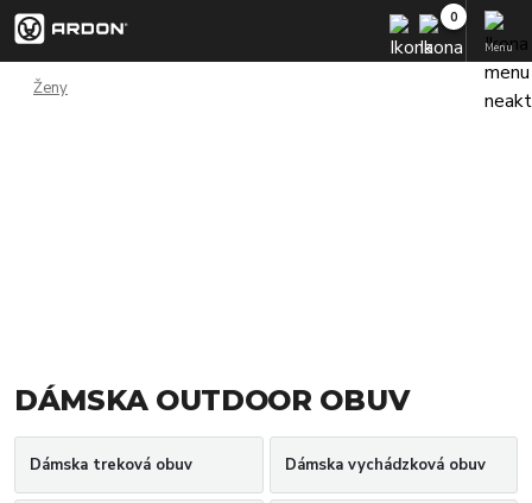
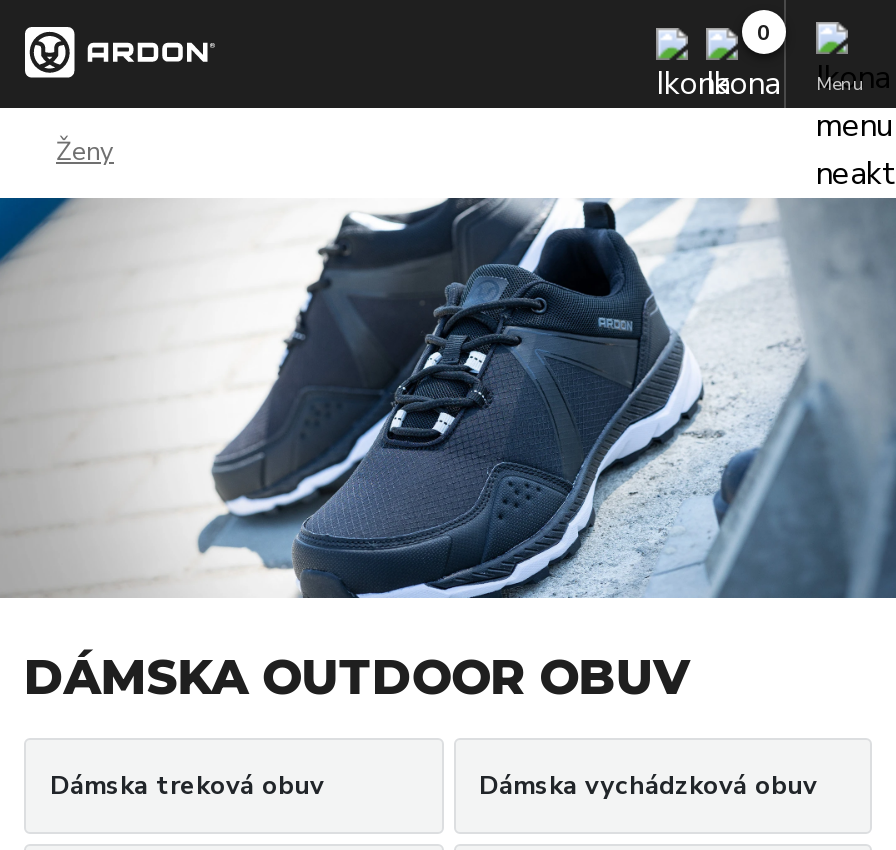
none -> [6,196,890,600] [image]

